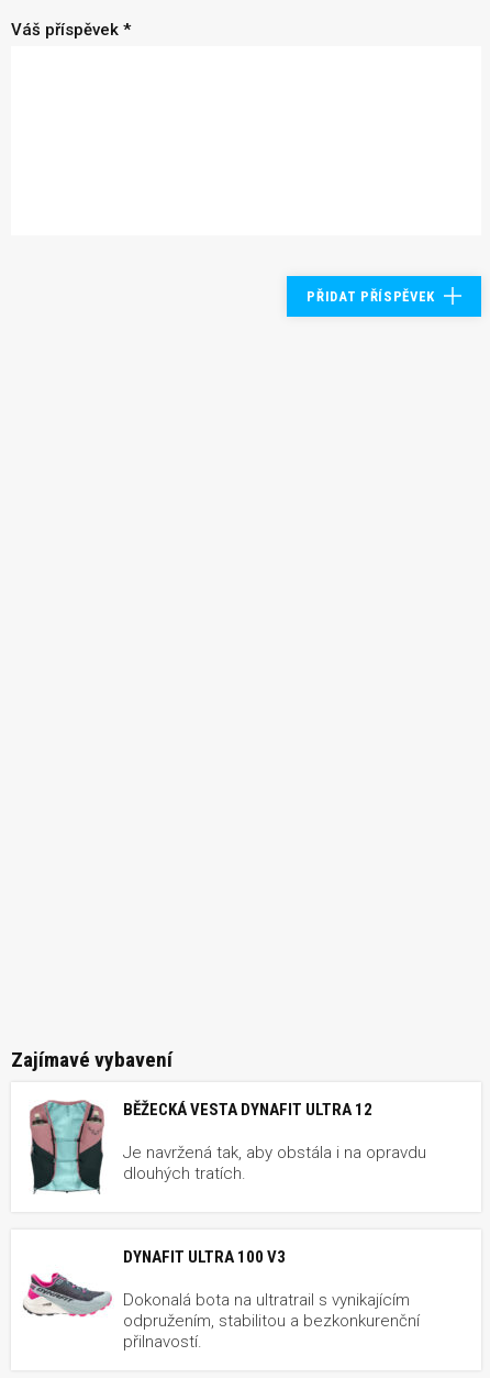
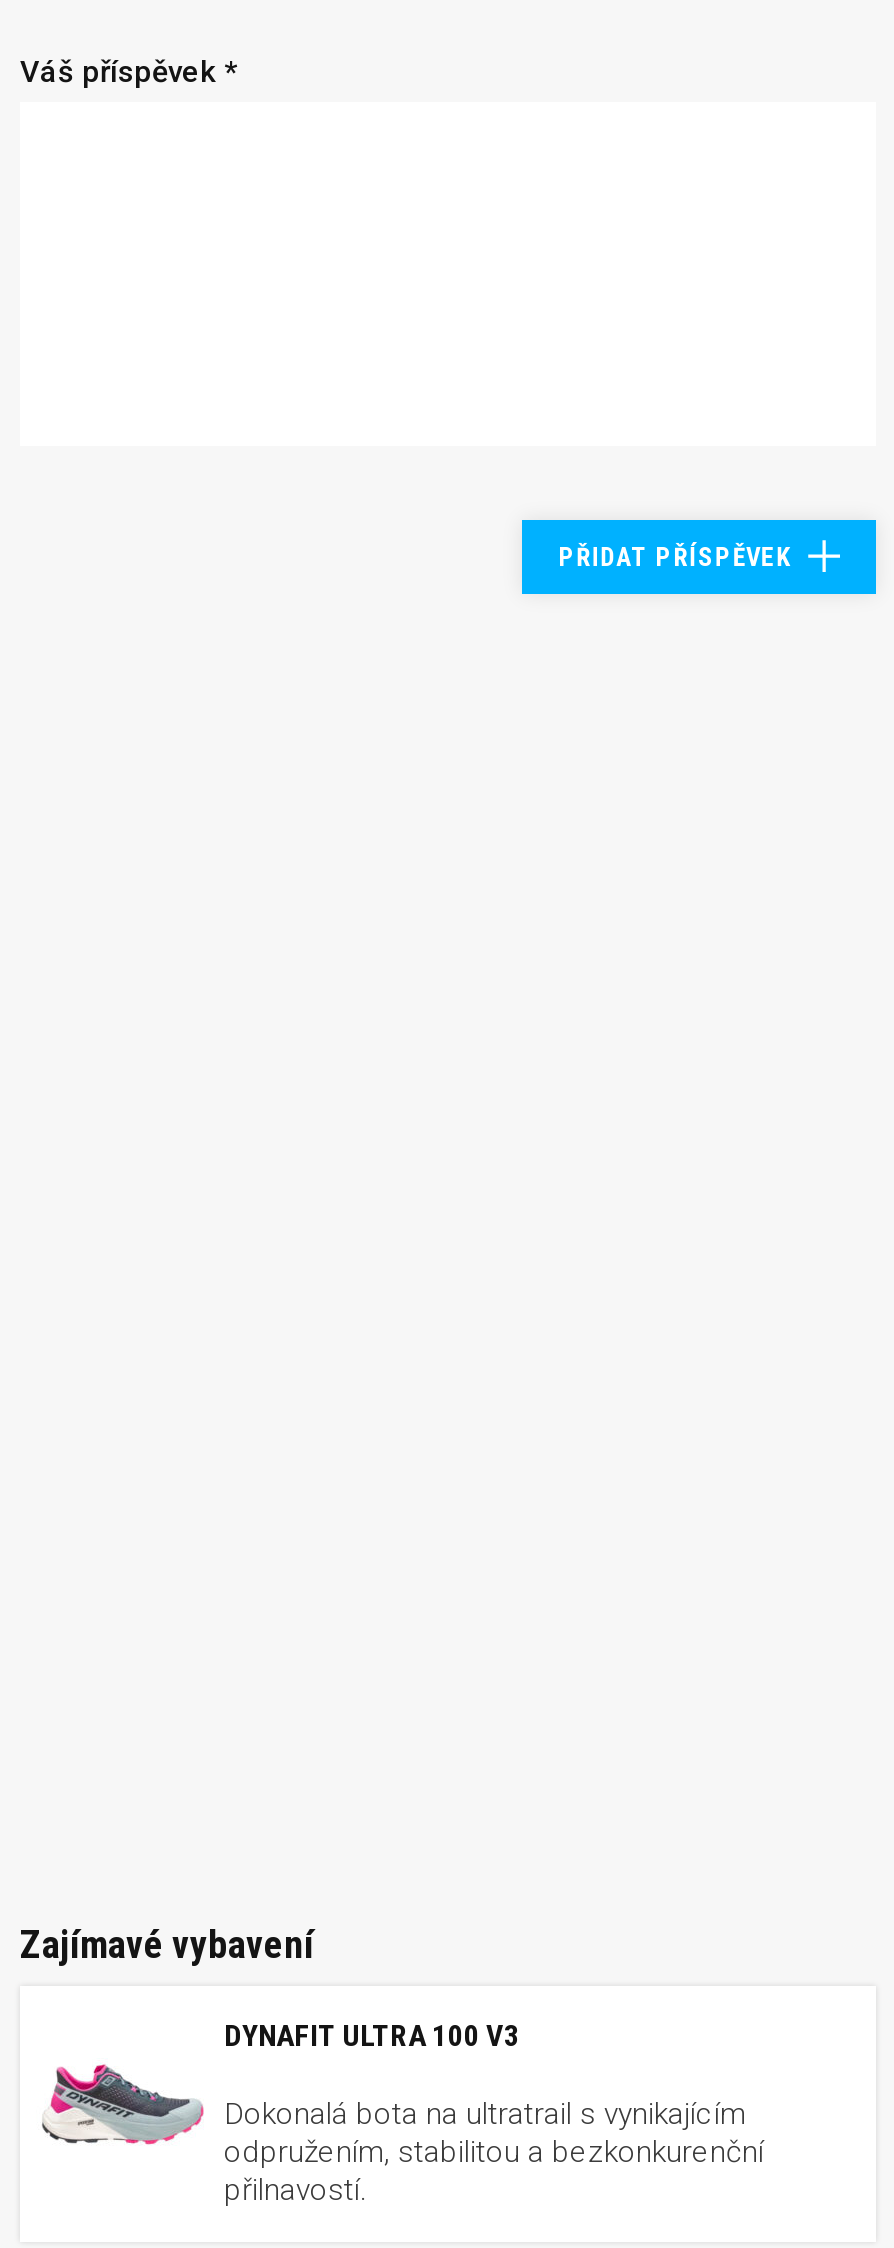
[29,1100,426,1193] [image] | BĚŽECKÁ VESTA DYNAFIT ULTRA 12 | Je navržená tak, aby obstála i na opravdu | dlouhých tratích. -> none

